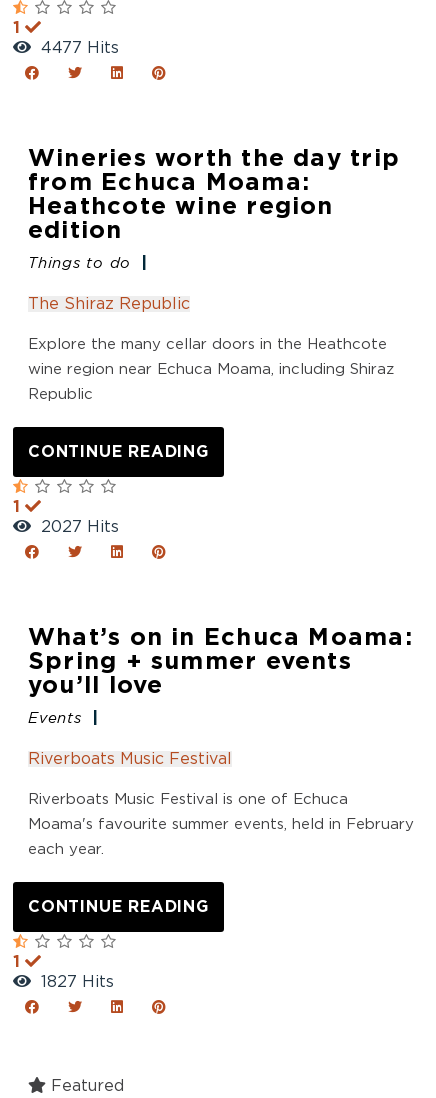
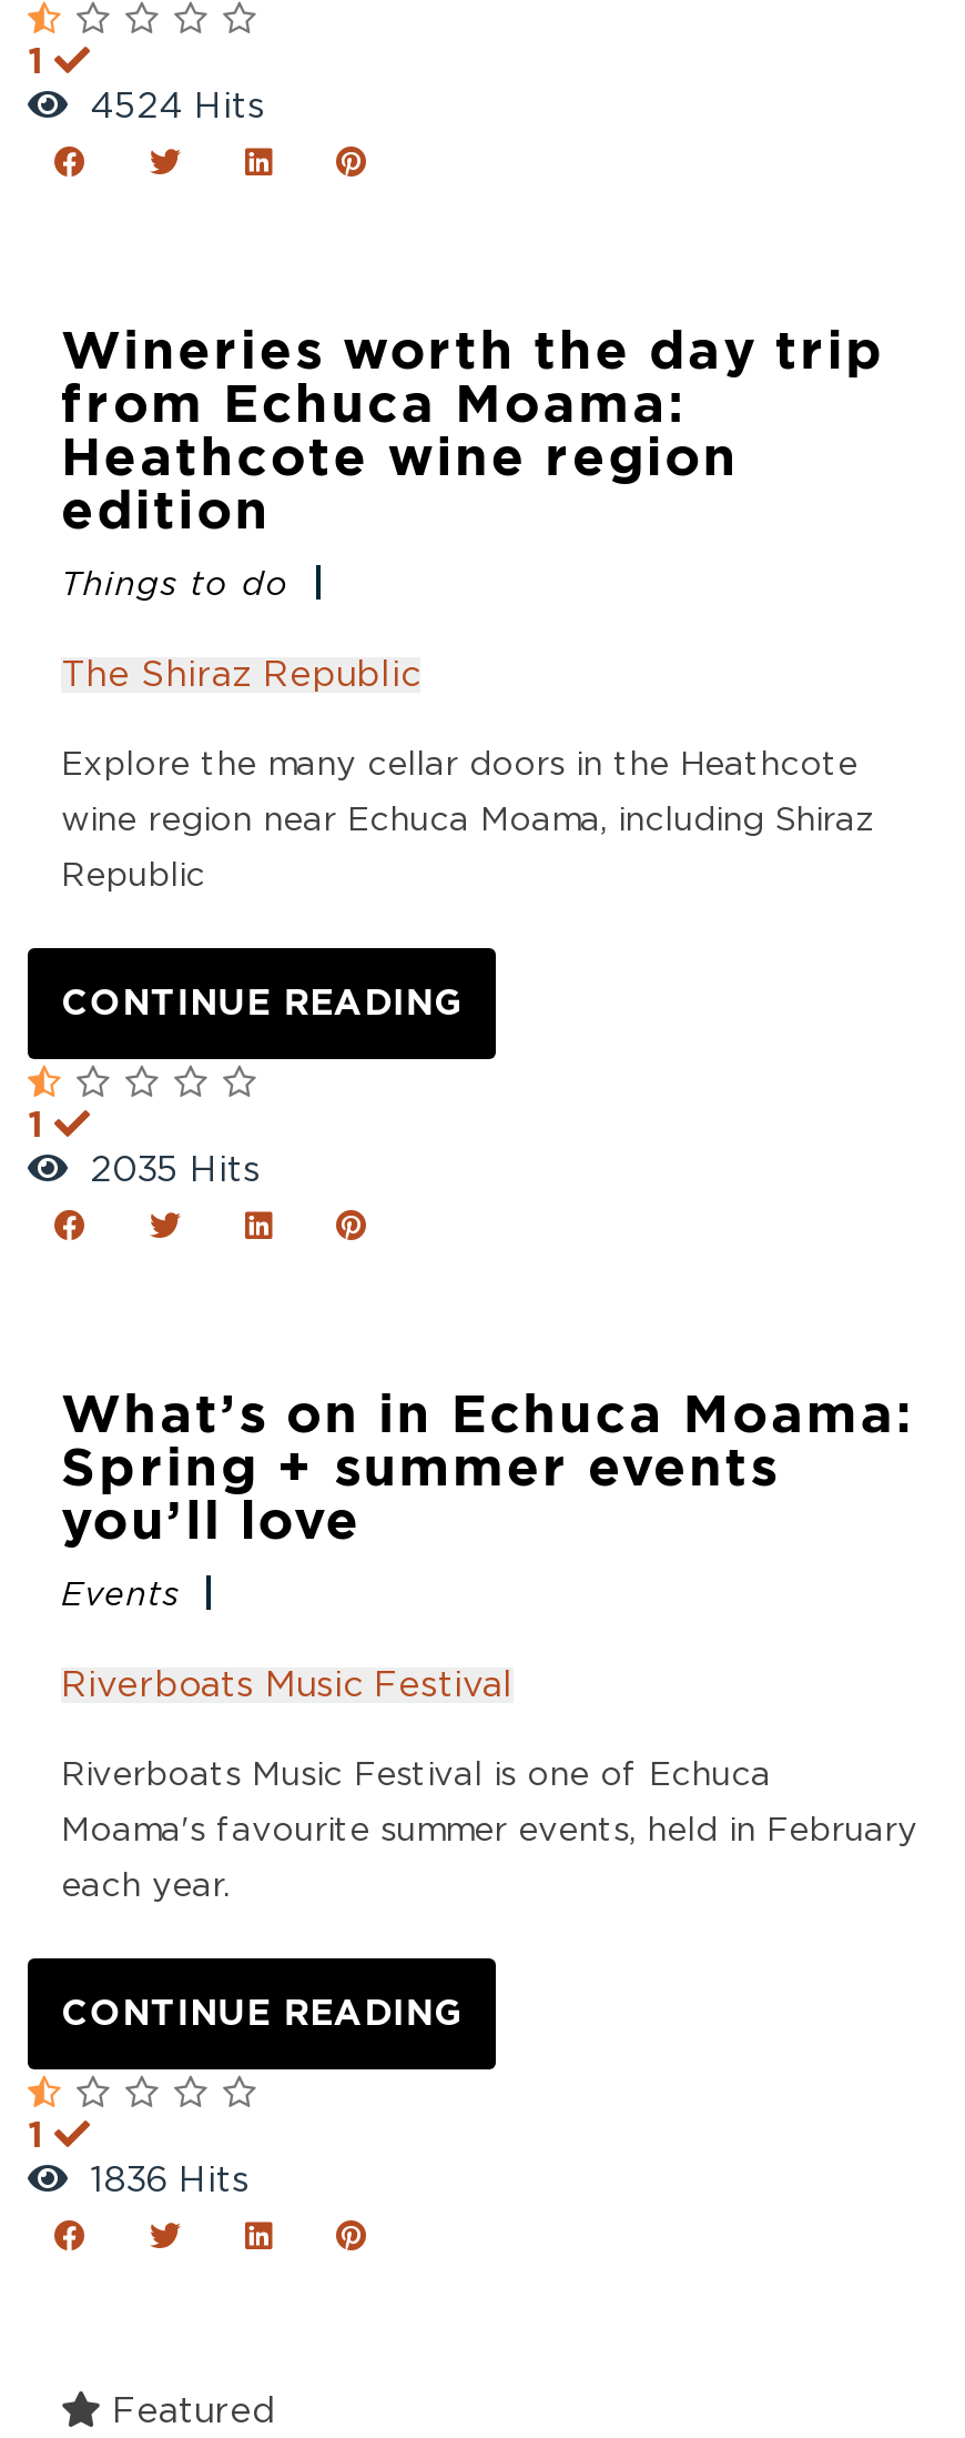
[31,40,119,56] 4477 Hits -> [68,88,265,123] 4524 Hits
[31,519,119,535] 2027 Hits -> [68,1151,261,1187] 2035 Hits
[31,974,114,990] 1827 Hits -> [68,2162,250,2197] 1836 Hits

